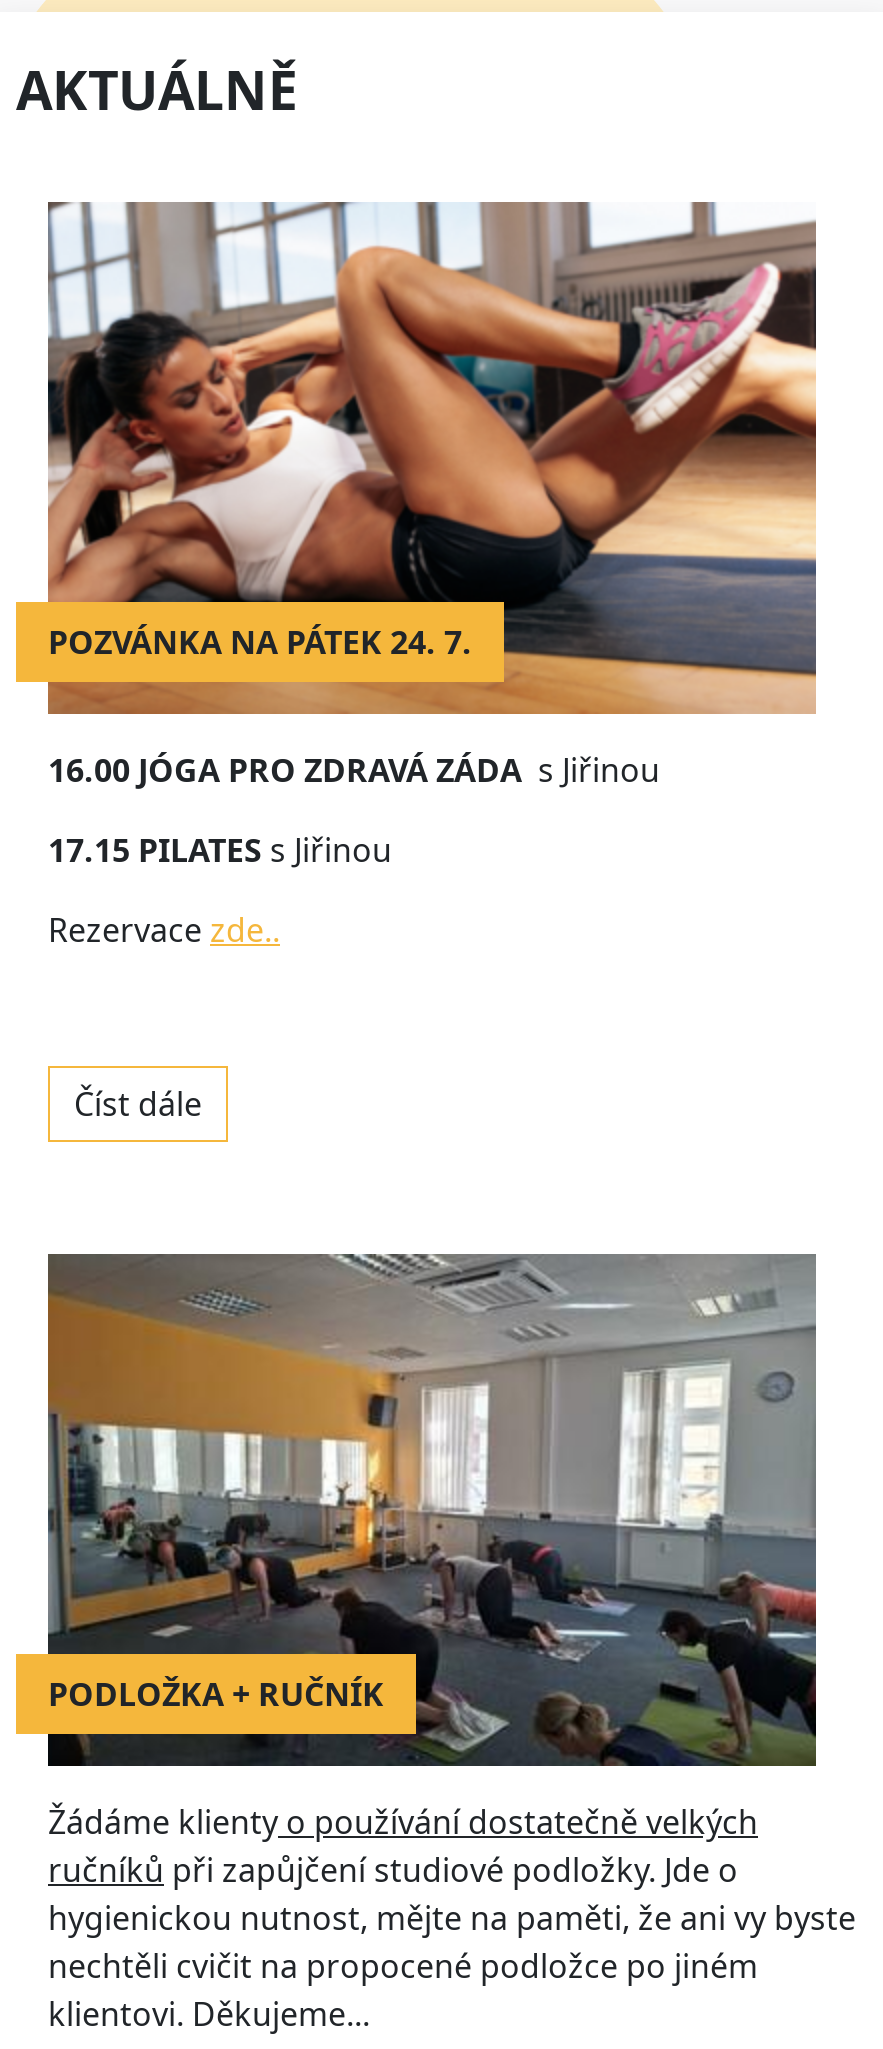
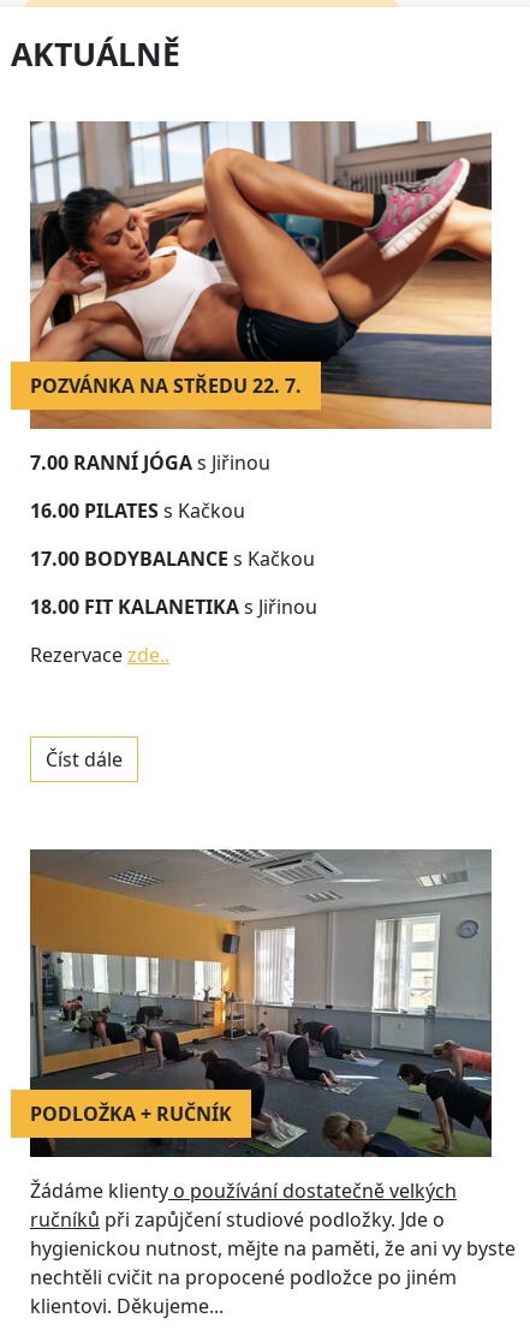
[48,619,668,871] POZVÁNKA NA PÁTEK 24. 7. | 16.00 JÓGA PRO ZDRAVÁ ZÁDA s Jiřinou | 17.15 PILATES s Jiřinou -> [30,372,317,620] POZVÁNKA NA STŘEDU 22. 7. | 7.00 RANNÍ JÓGA s Jiřinou | 16.00 PILATES s Kačkou | 17.00 BODYBALANCE s Kačkou | 18.00 FIT KALANETIKA s Jiřinou

